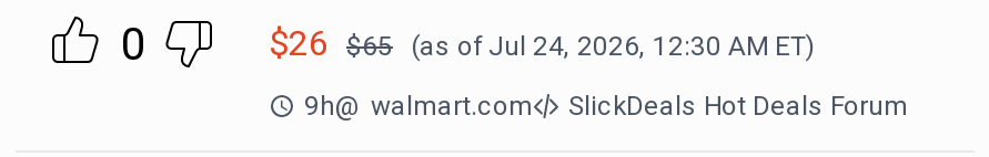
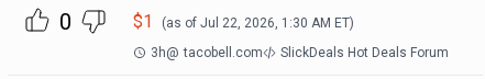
[269,22,815,64] $26 $65 (as ofJul 24, 2026, 12:30 AM ET) -> [133,11,354,32] $1 (as ofJul 22, 2026, 1:30 AM ET)
[304,91,533,122] 9h@ walmart.com -> [151,45,263,60] 3h@ tacobell.com

